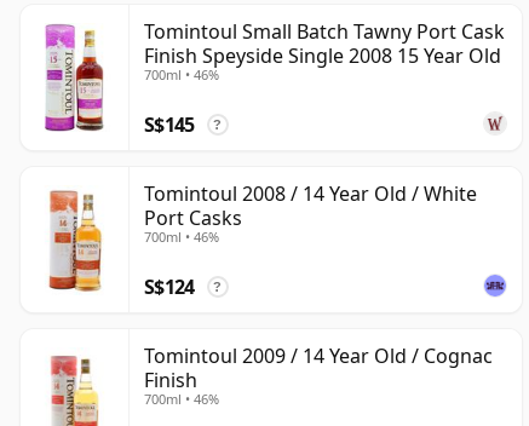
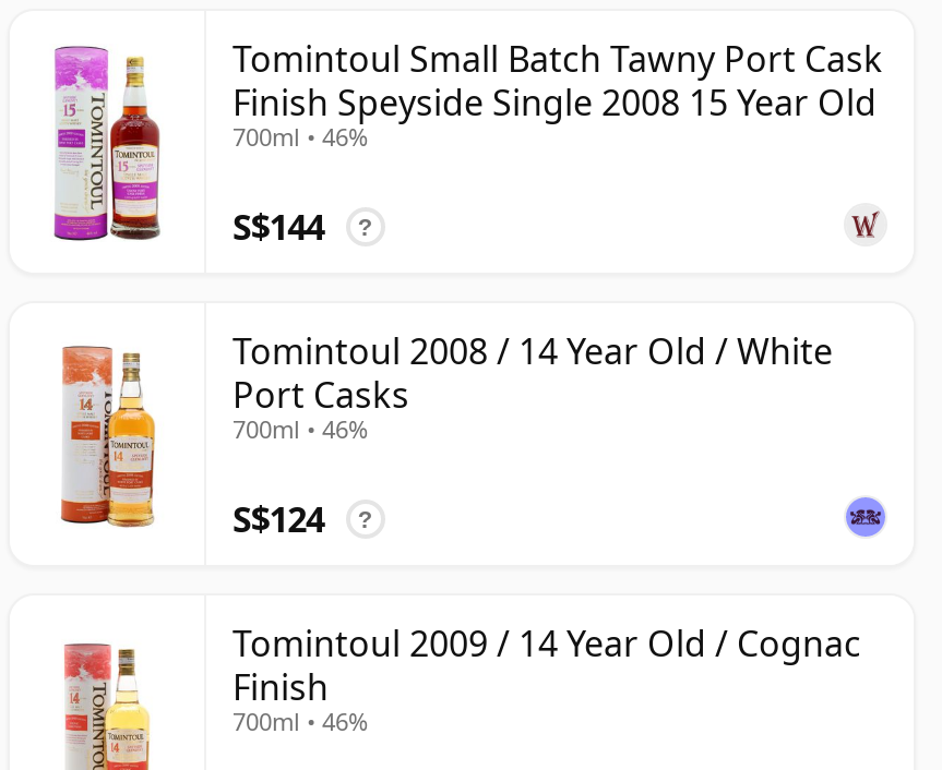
[144,112,195,138] S$145 -> [232,203,324,251] S$144

